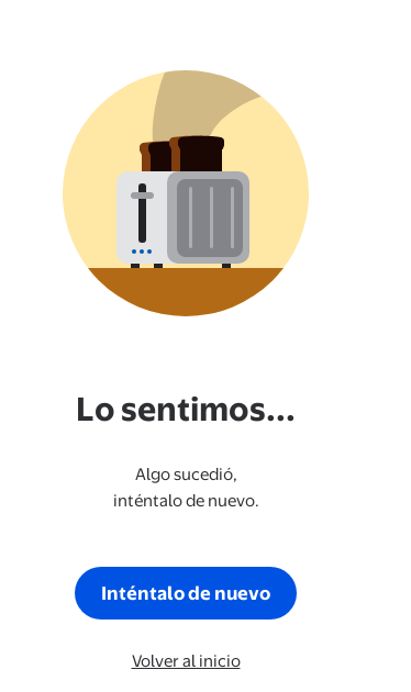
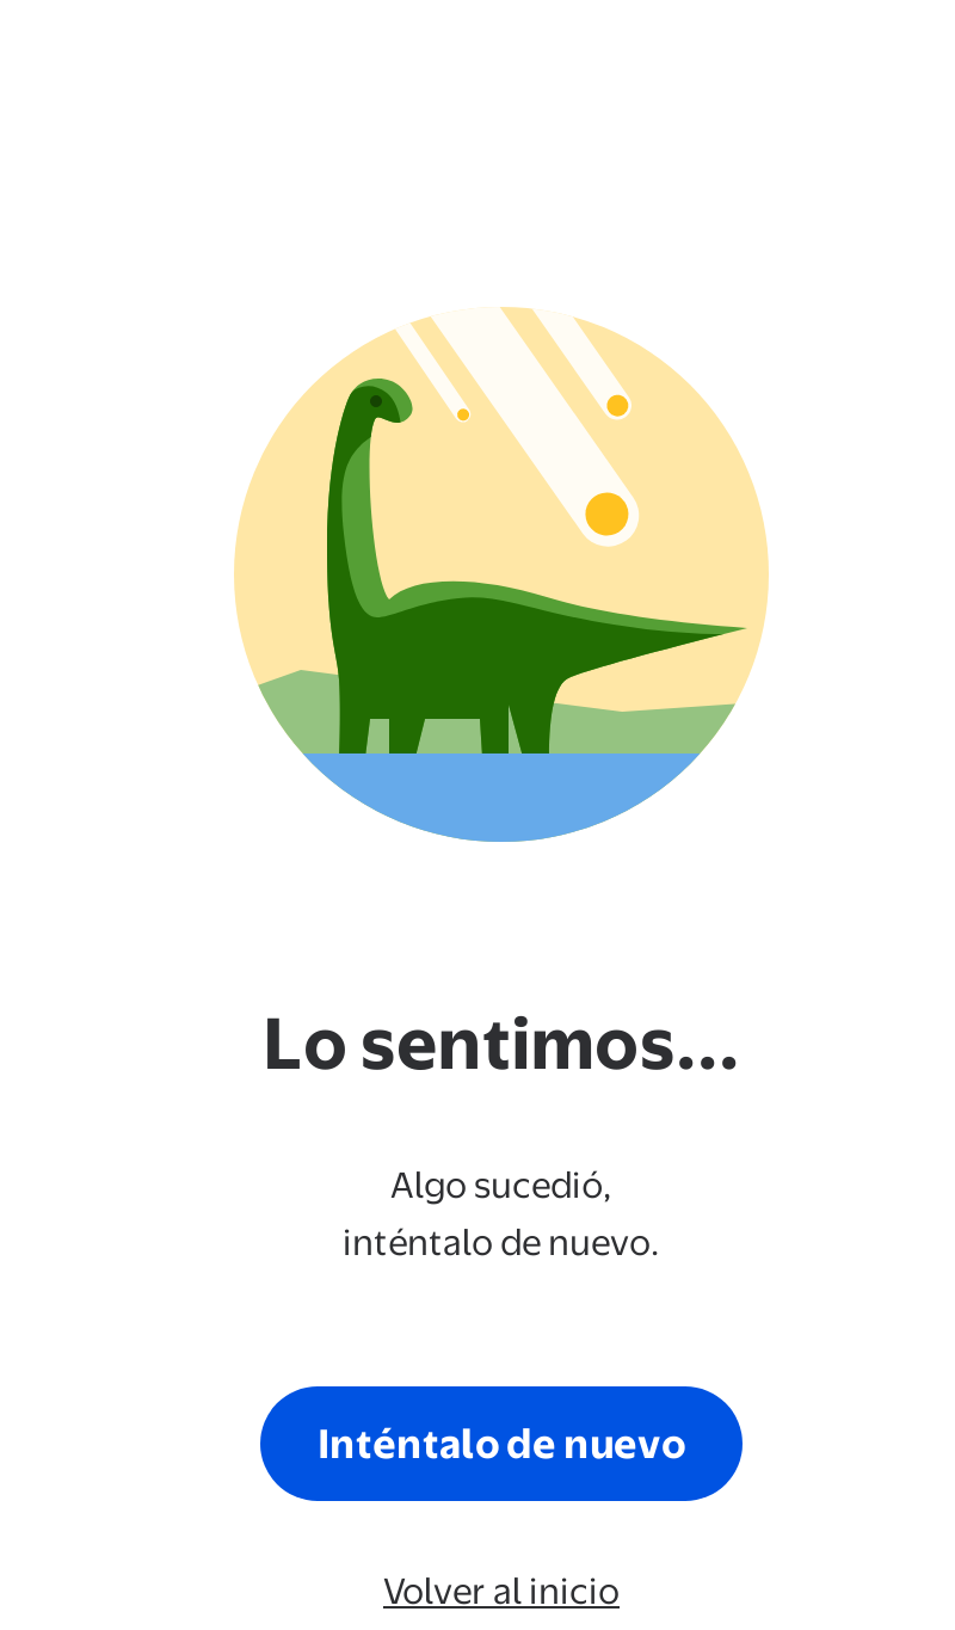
[75,70,295,317] [image] -> [258,309,745,844] [image]

